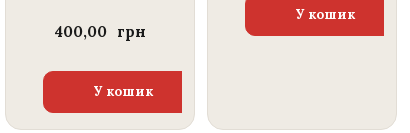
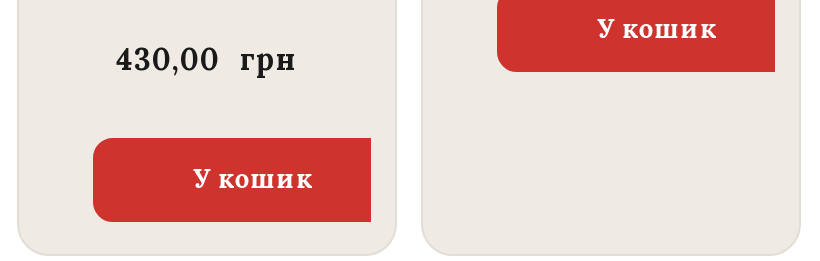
[54,22,111,41] 400,00 -> [116,39,228,77] 430,00

